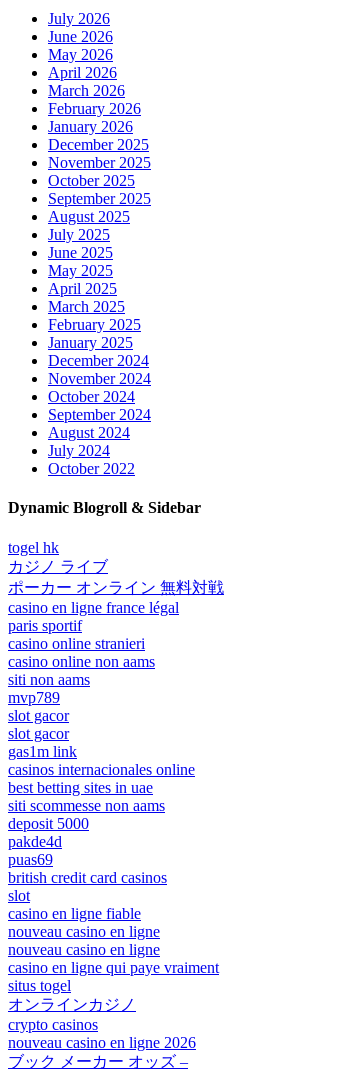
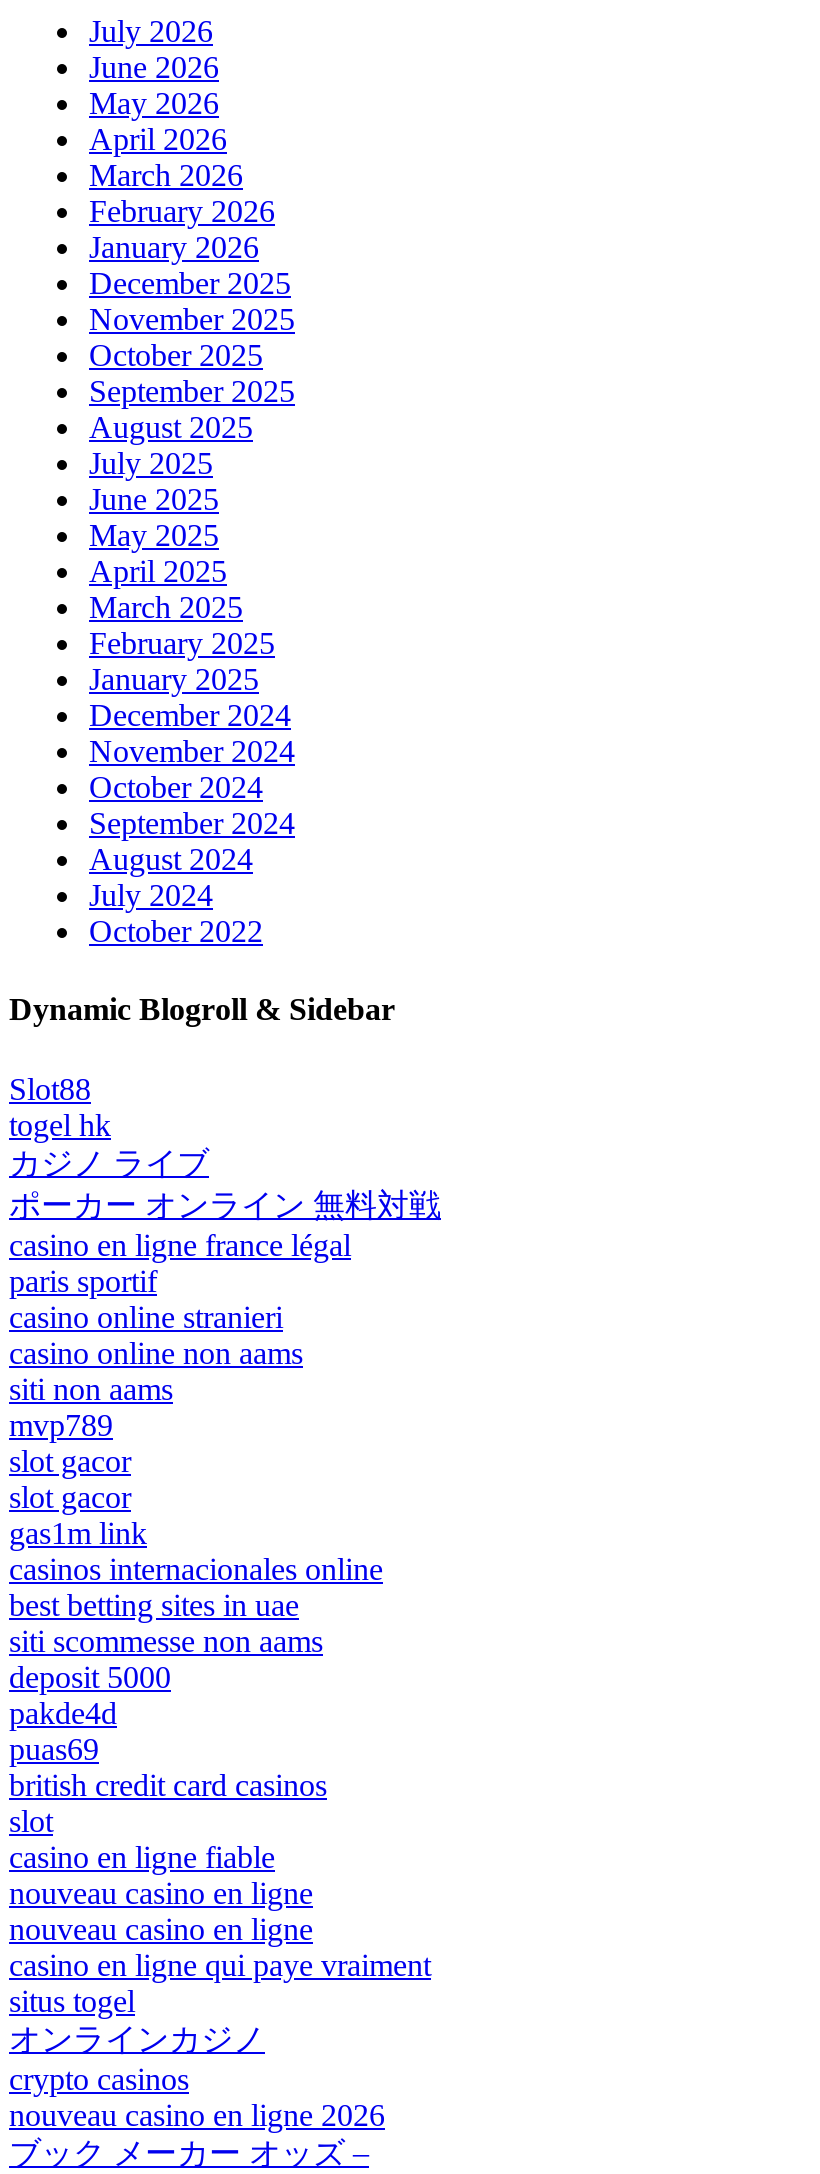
none -> [9,1071,91,1105] Slot88

